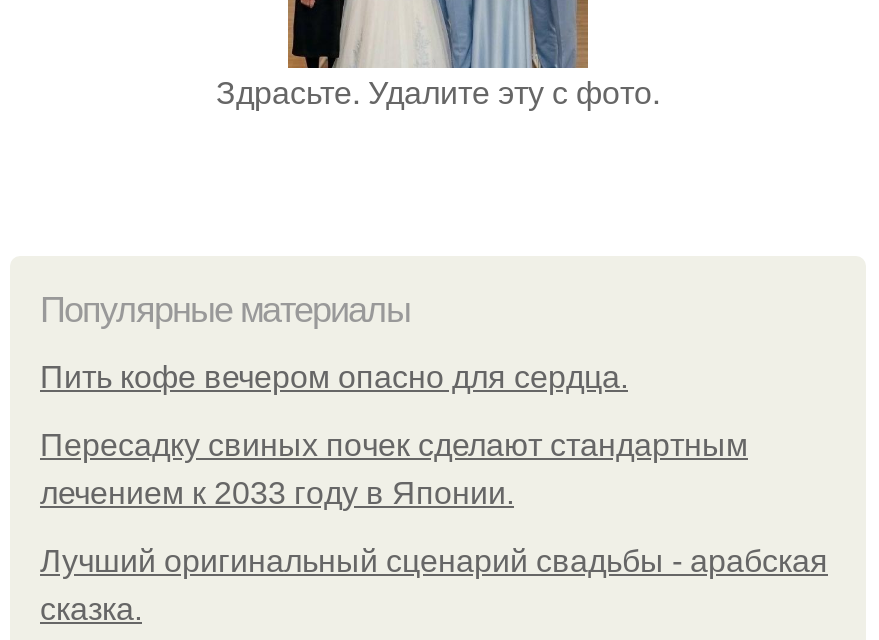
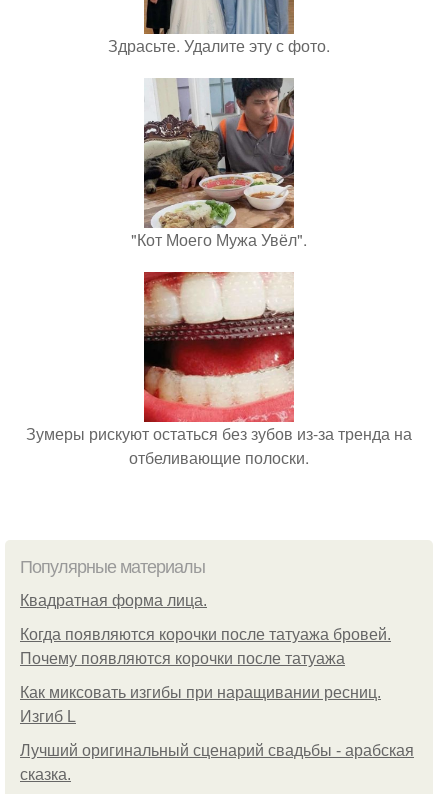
none -> [26,272,412,469] [image] | Зумеры рискуют остаться без зубов из-за тренда на | отбеливающие полоски.
none -> [131,228,307,251] "Кот Моего Мужа Увёл".
none -> [143,77,295,173] [image]
[40,360,748,510] Пить кофе вечером опасно для сердца. | Пересадку свиных почек сделают стандартным | лечением к 2033 году в Японии. -> [20,592,391,725] Квадратная форма лица. | Когда появляются корочки после татуажа бровей. | Почему появляются корочки после татуажа | Как миксовать изгибы при наращивании ресниц. | Изгиб L

